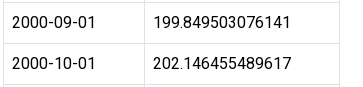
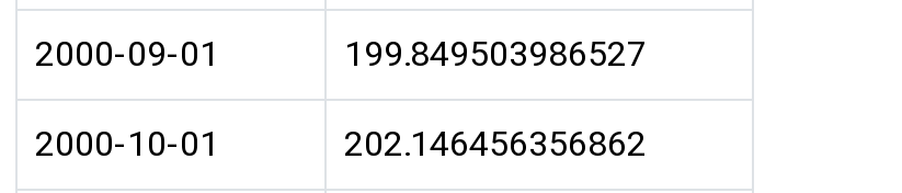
[153,13,291,32] 199.849503076141 -> [344,33,647,75] 199.849503986527
[153,54,291,73] 202.146455489617 -> [344,123,647,164] 202.146456356862

